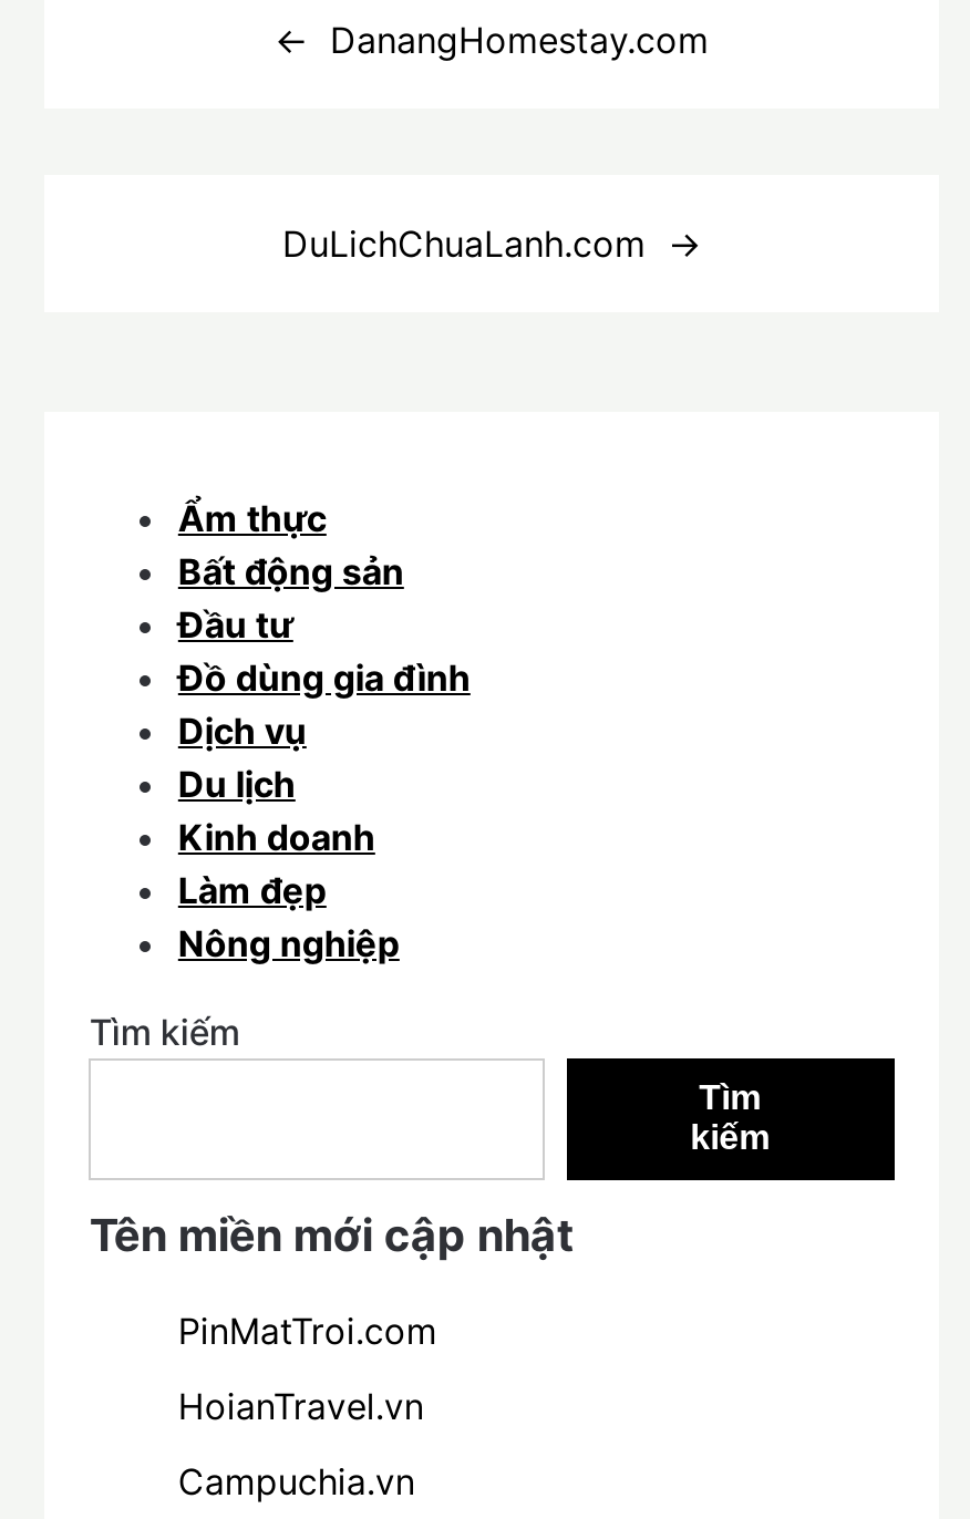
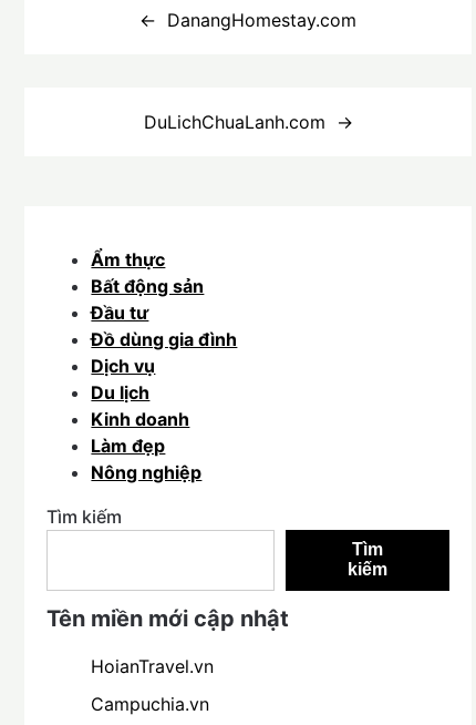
[178,1309,437,1353] PinMatTroi.com -> none

